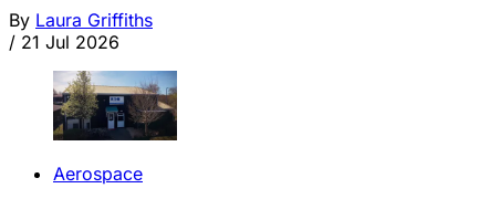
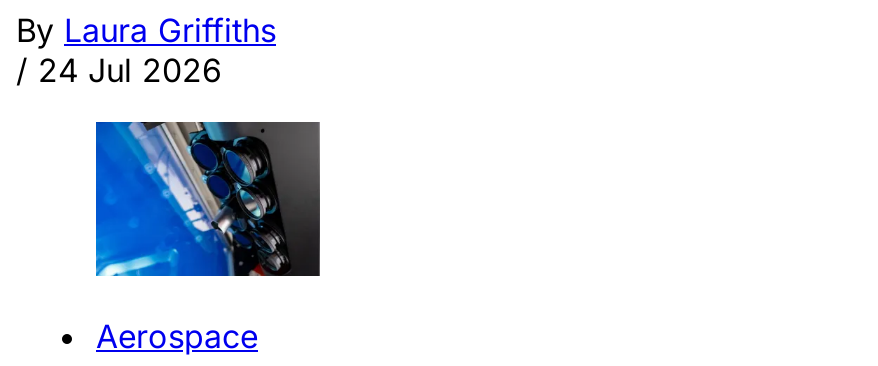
[9,31,119,53] / 21 Jul 2026 -> [16,50,222,90] / 24 Jul 2026
[52,70,177,142] [image] -> [94,120,320,278] [image]

